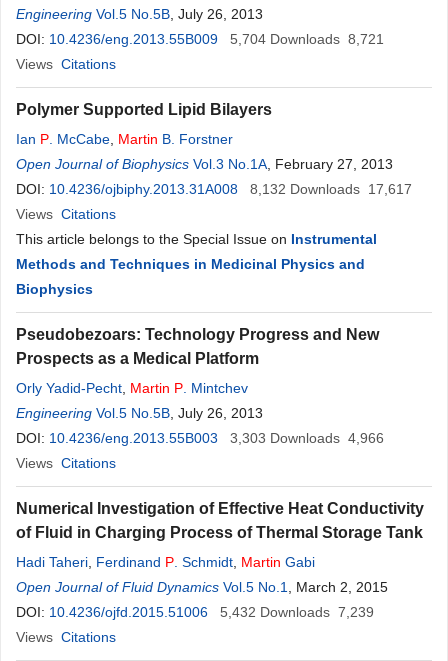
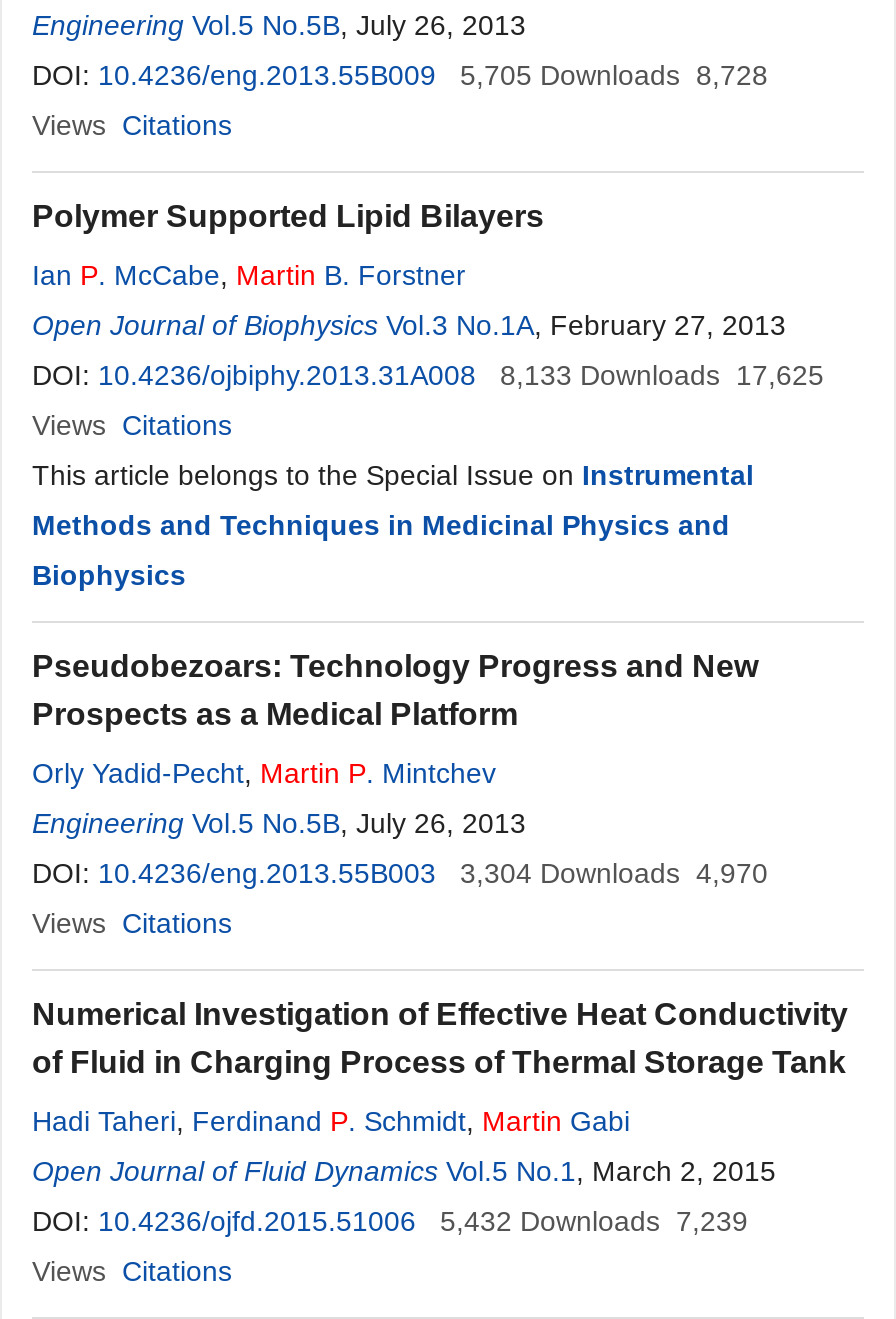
[16,31,384,47] DOI: 10.4236/eng.2013.55B009 5,704 Downloads 8,721 -> [32,59,768,91] DOI: 10.4236/eng.2013.55B009 5,705 Downloads 8,728
[16,181,412,197] DOI: 10.4236/ojbiphy.2013.31A008 8,132 Downloads 17,617 -> [32,359,824,391] DOI: 10.4236/ojbiphy.2013.31A008 8,133 Downloads 17,625
[16,430,384,446] DOI: 10.4236/eng.2013.55B003 3,303 Downloads 4,966 -> [32,857,768,889] DOI: 10.4236/eng.2013.55B003 3,304 Downloads 4,970

